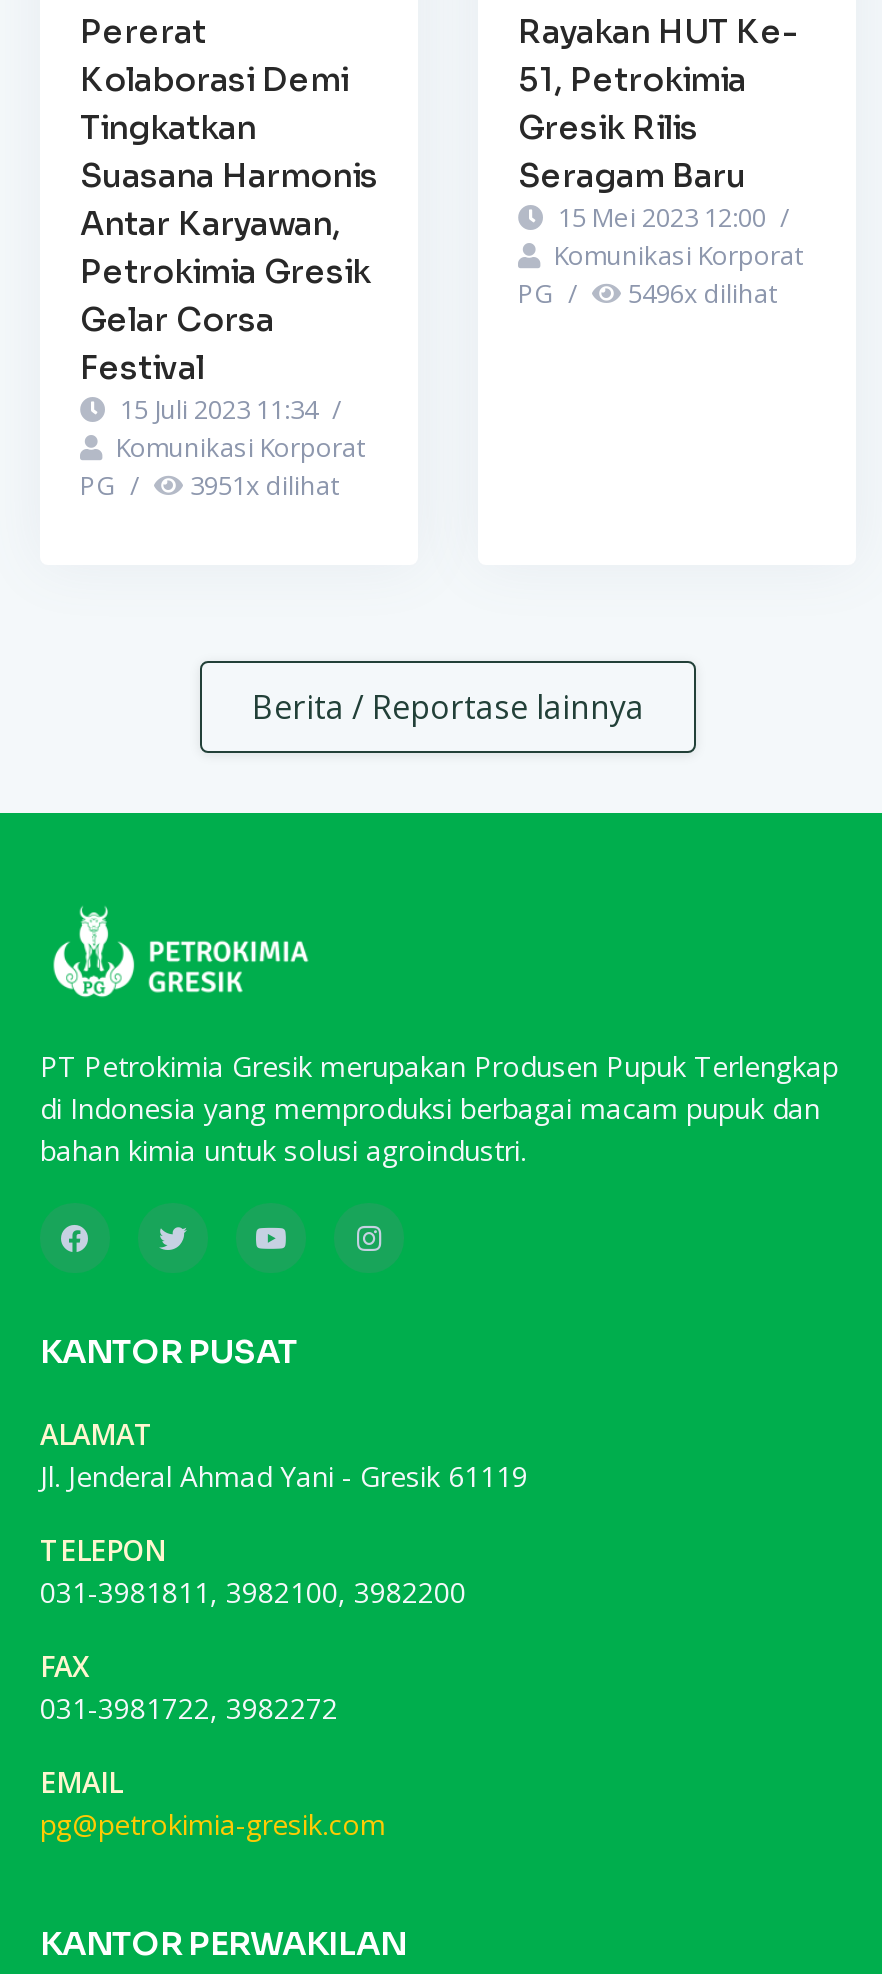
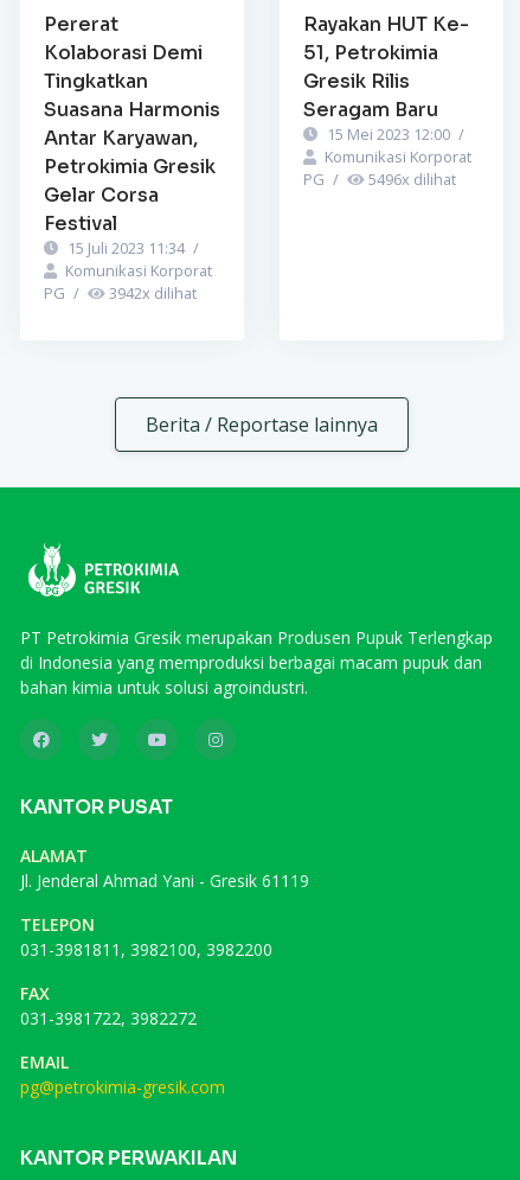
[80,466,338,502] PG / 3951x dilihat -> [44,282,197,303] PG / 3942x dilihat

